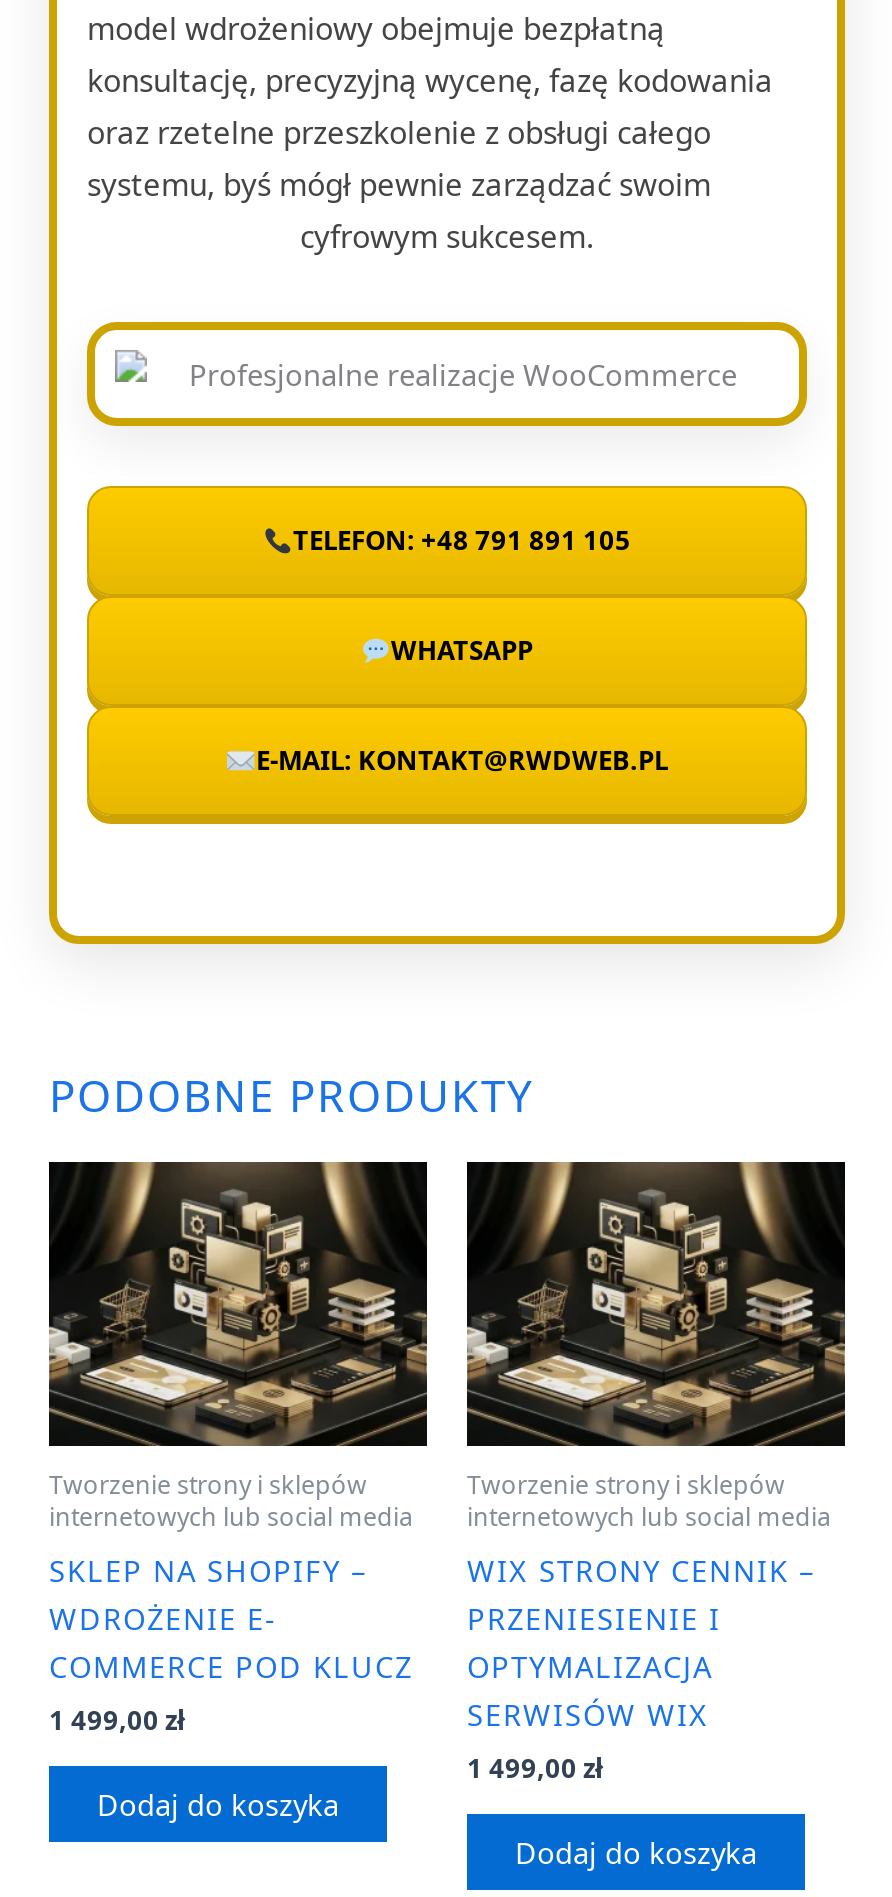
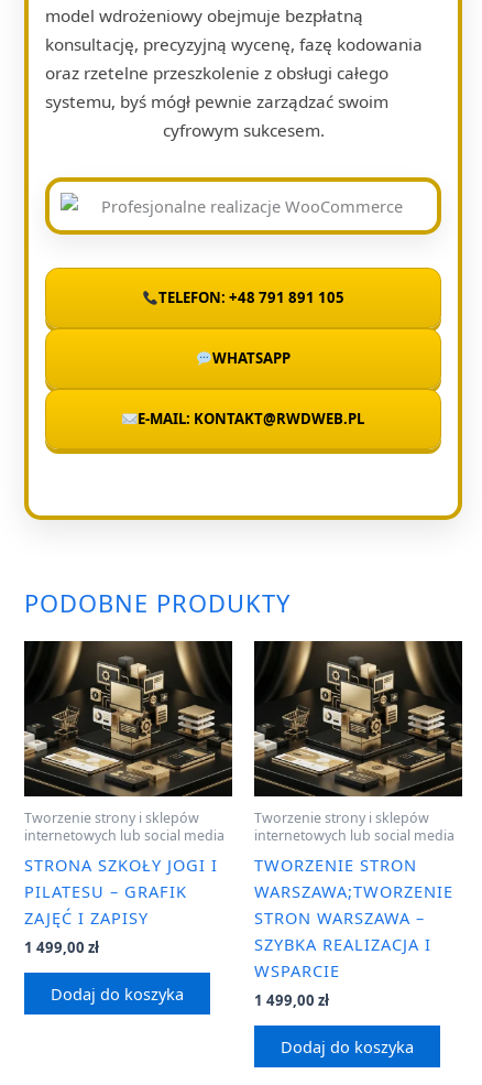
[49,1550,413,1686] SKLEP NA SHOPIFY – | WDROŻENIE E- | COMMERCE POD KLUCZ -> [24,854,218,929] STRONA SZKOŁY JOGI I | PILATESU – GRAFIK | ZAJĘĆ I ZAPISY
[467,1550,815,1734] WIX STRONY CENNIK – | PRZENIESIENIE I | OPTYMALIZACJA | SERWISÓW WIX -> [254,854,453,982] TWORZENIE STRON | WARSZAWA;TWORZENIE | STRON WARSZAWA – | SZYBKA REALIZACJA I | WSPARCIE

